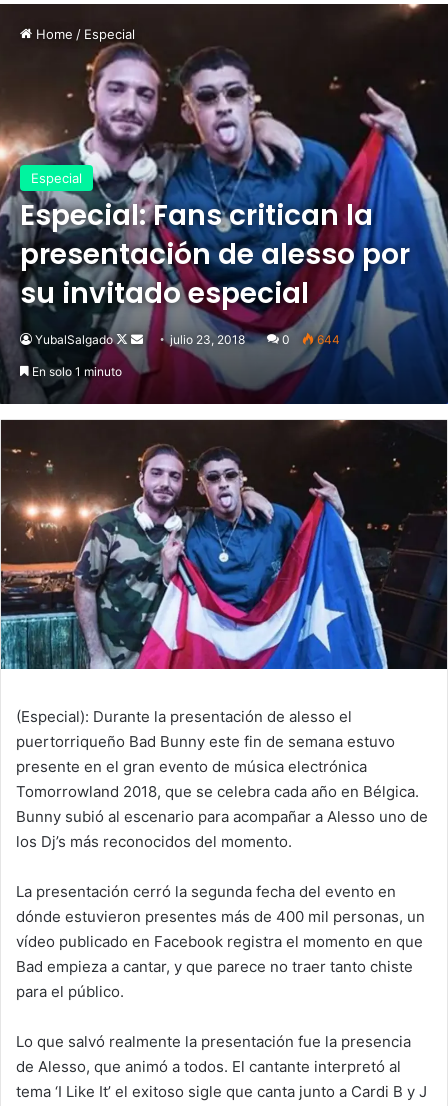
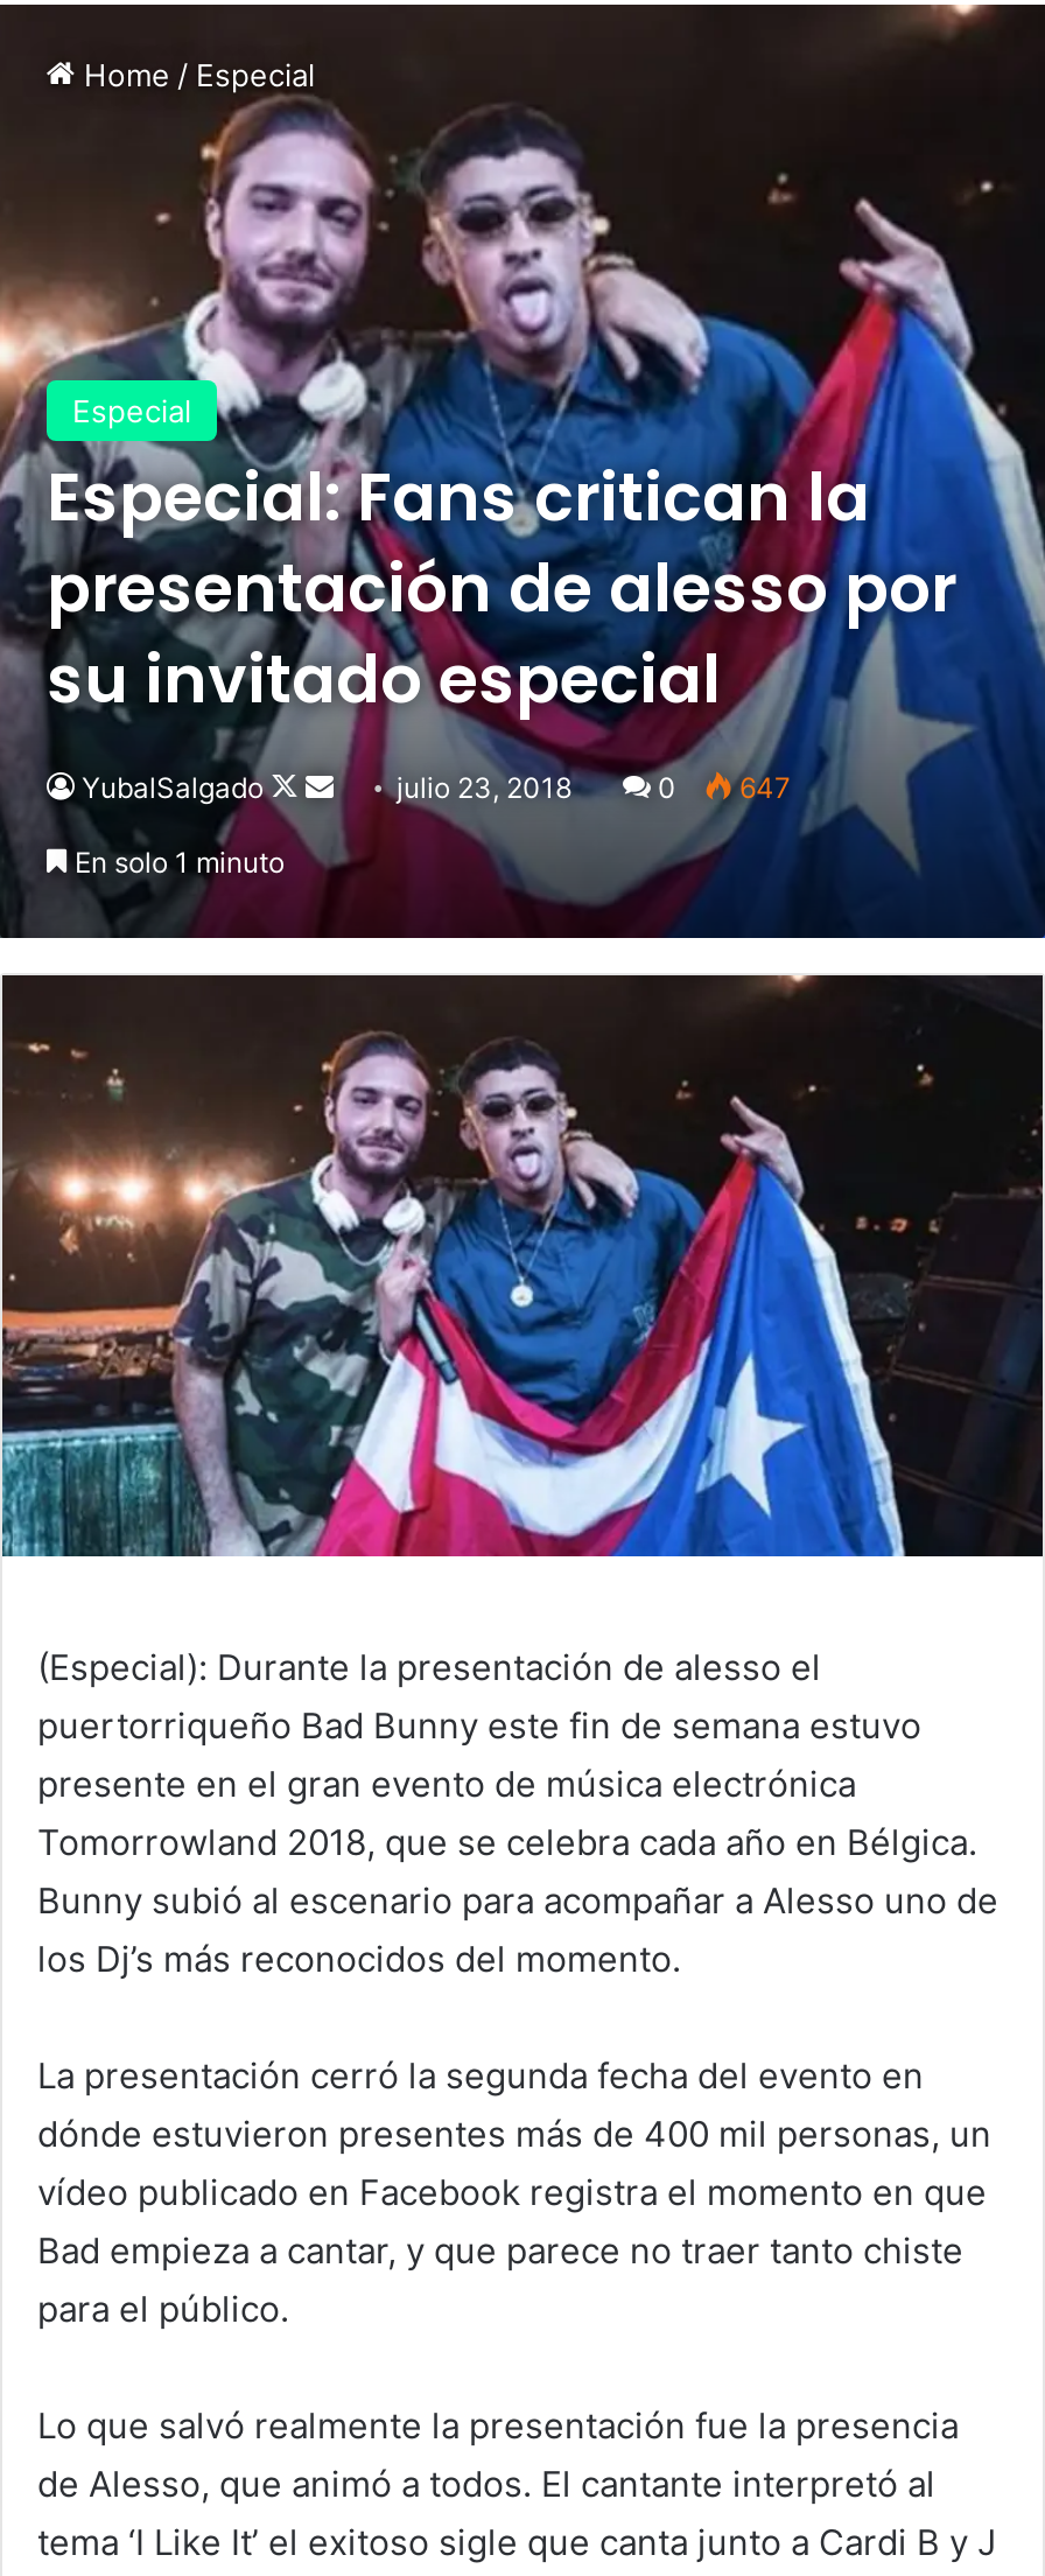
[282,332,340,347] 0 644 -> [658,769,791,804] 0 647

